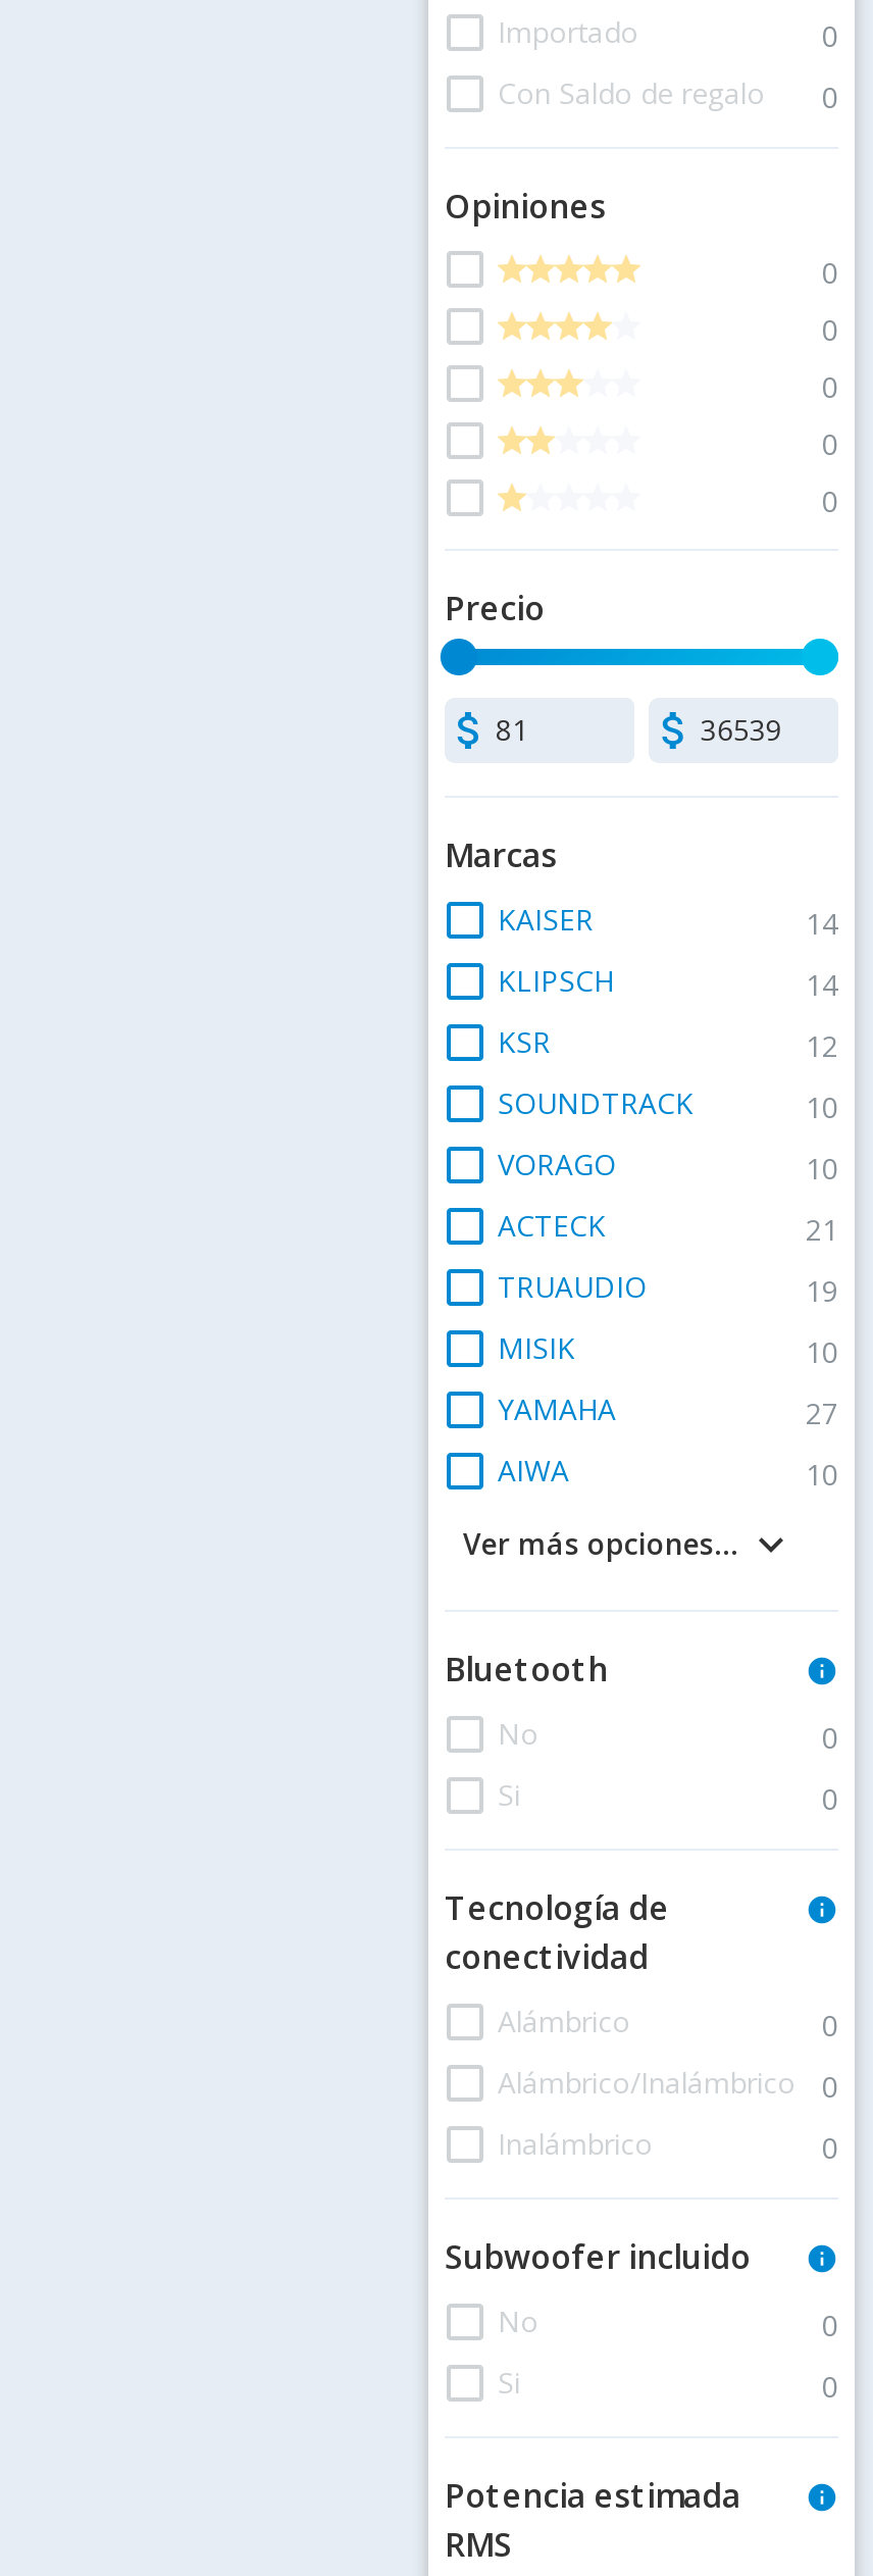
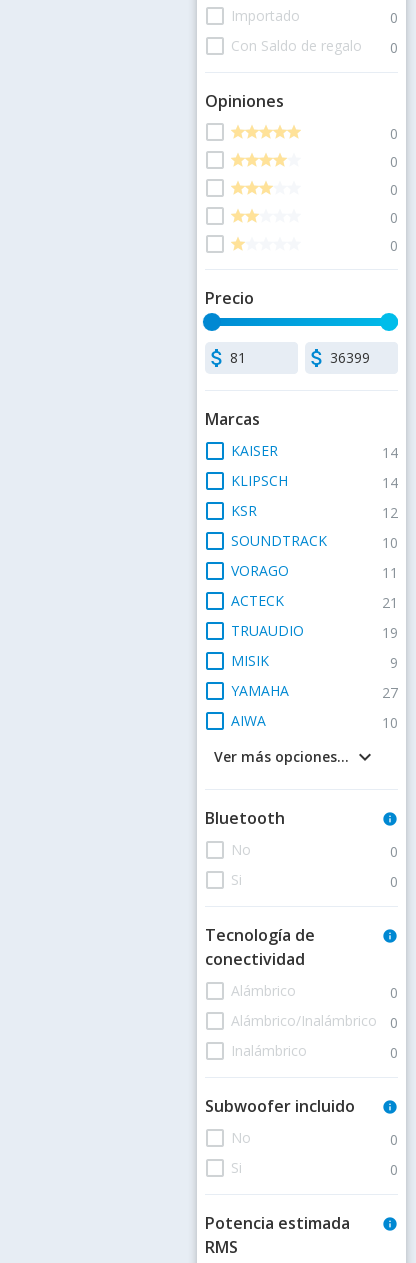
[806,1148,838,1187] 10 -> [382,563,398,582] 11
[806,1332,838,1371] 10 -> [390,653,398,672] 9

